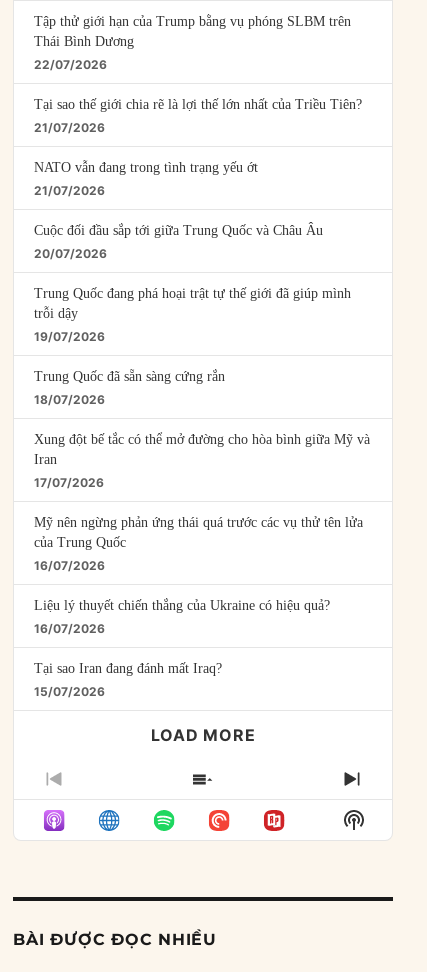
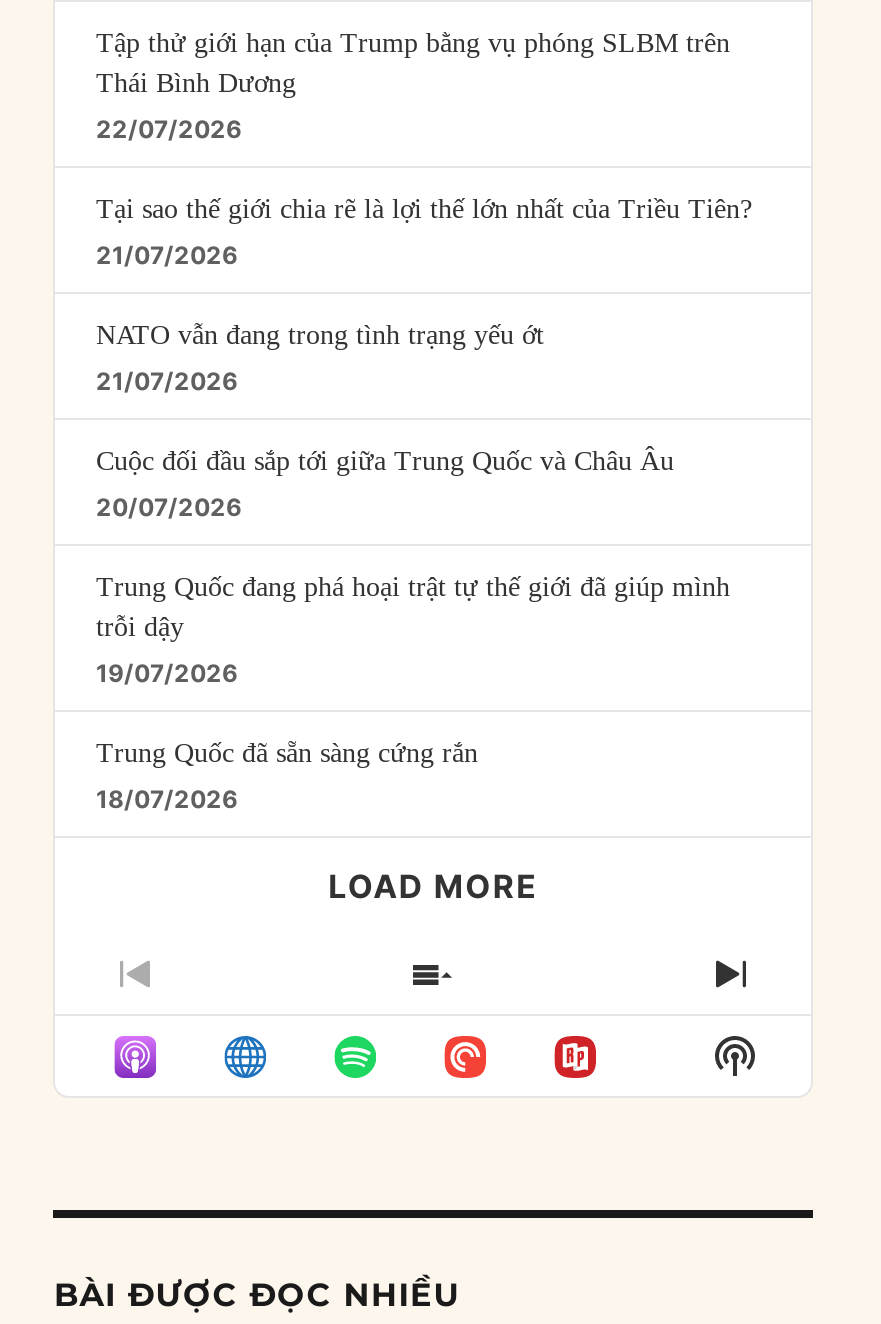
[34,432,370,699] Xung đột bế tắc có thể mở đường cho hòa bình giữa Mỹ và | Iran | 17/07/2026 | Mỹ nên ngừng phản ứng thái quá trước các vụ thử tên lửa | của Trung Quốc | 16/07/2026 | Liệu lý thuyết chiến thắng của Ukraine có hiệu quả? | 16/07/2026 | Tại sao Iran đang đánh mất Iraq? | 15/07/2026 -> none

